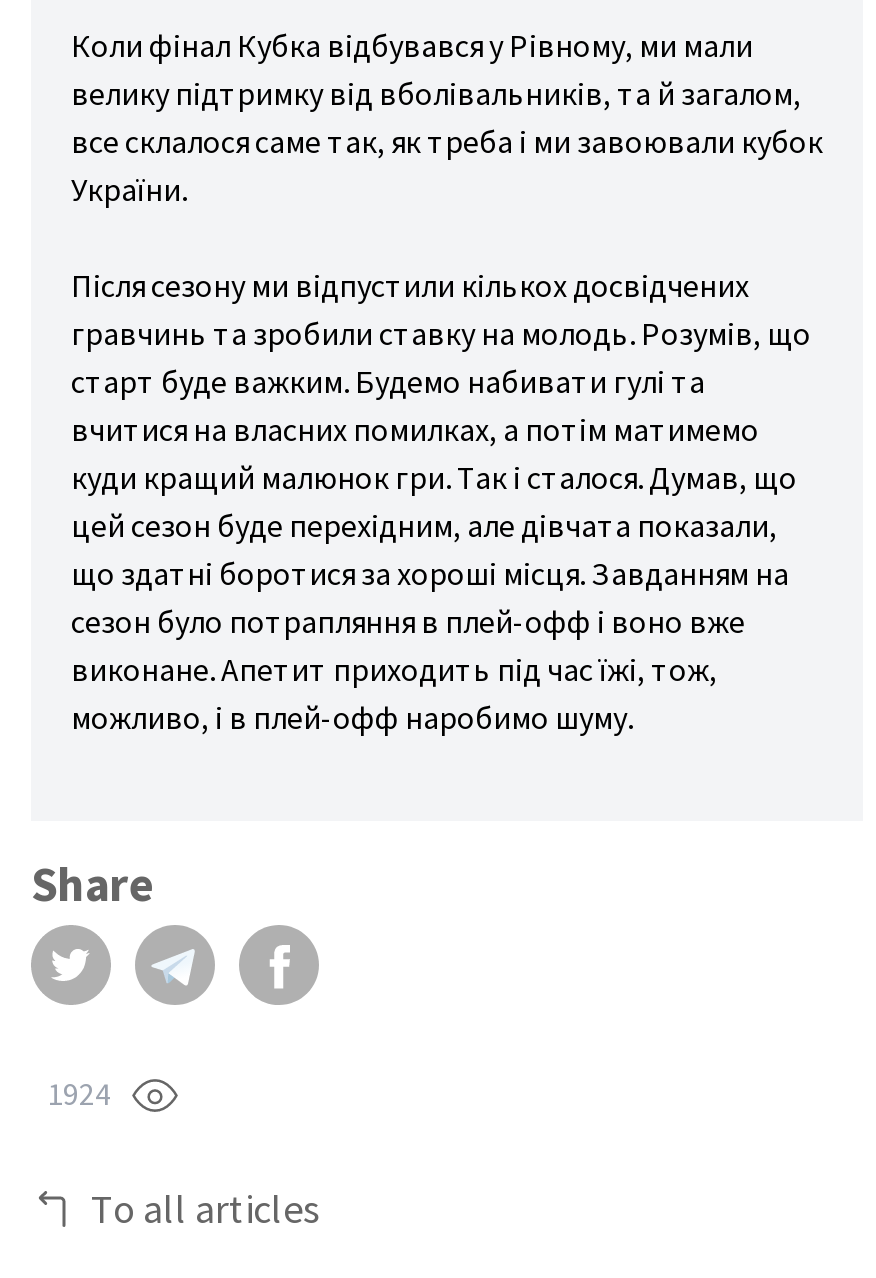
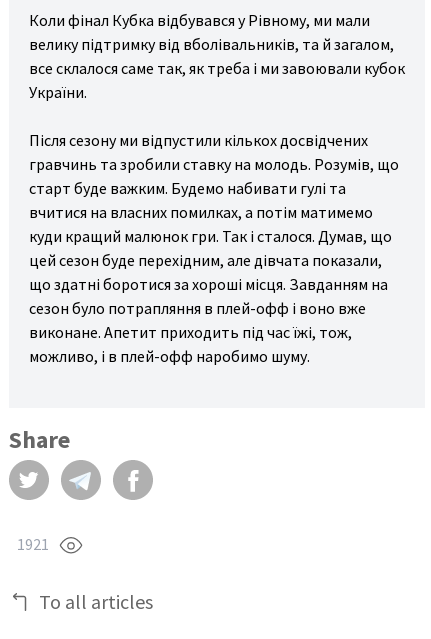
[47,1073,111,1113] 1924 -> [17,534,49,554] 1921

